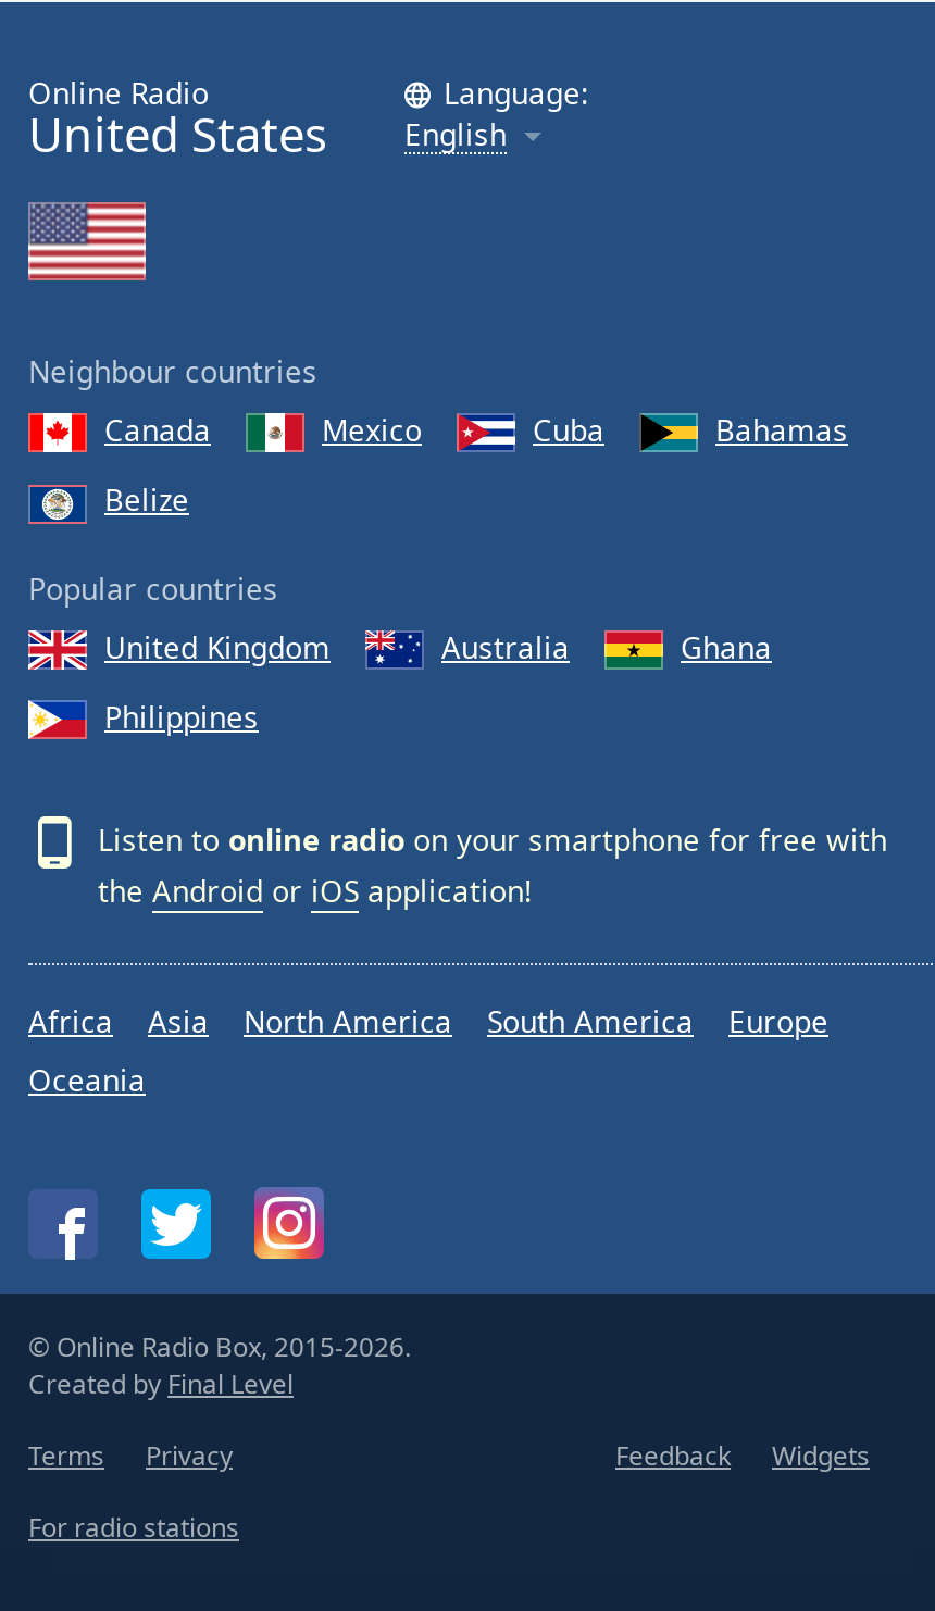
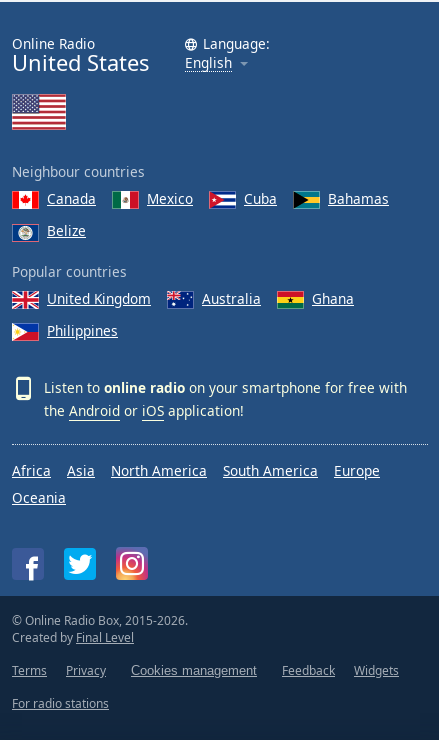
none -> [131,663,257,678] Cookies management

